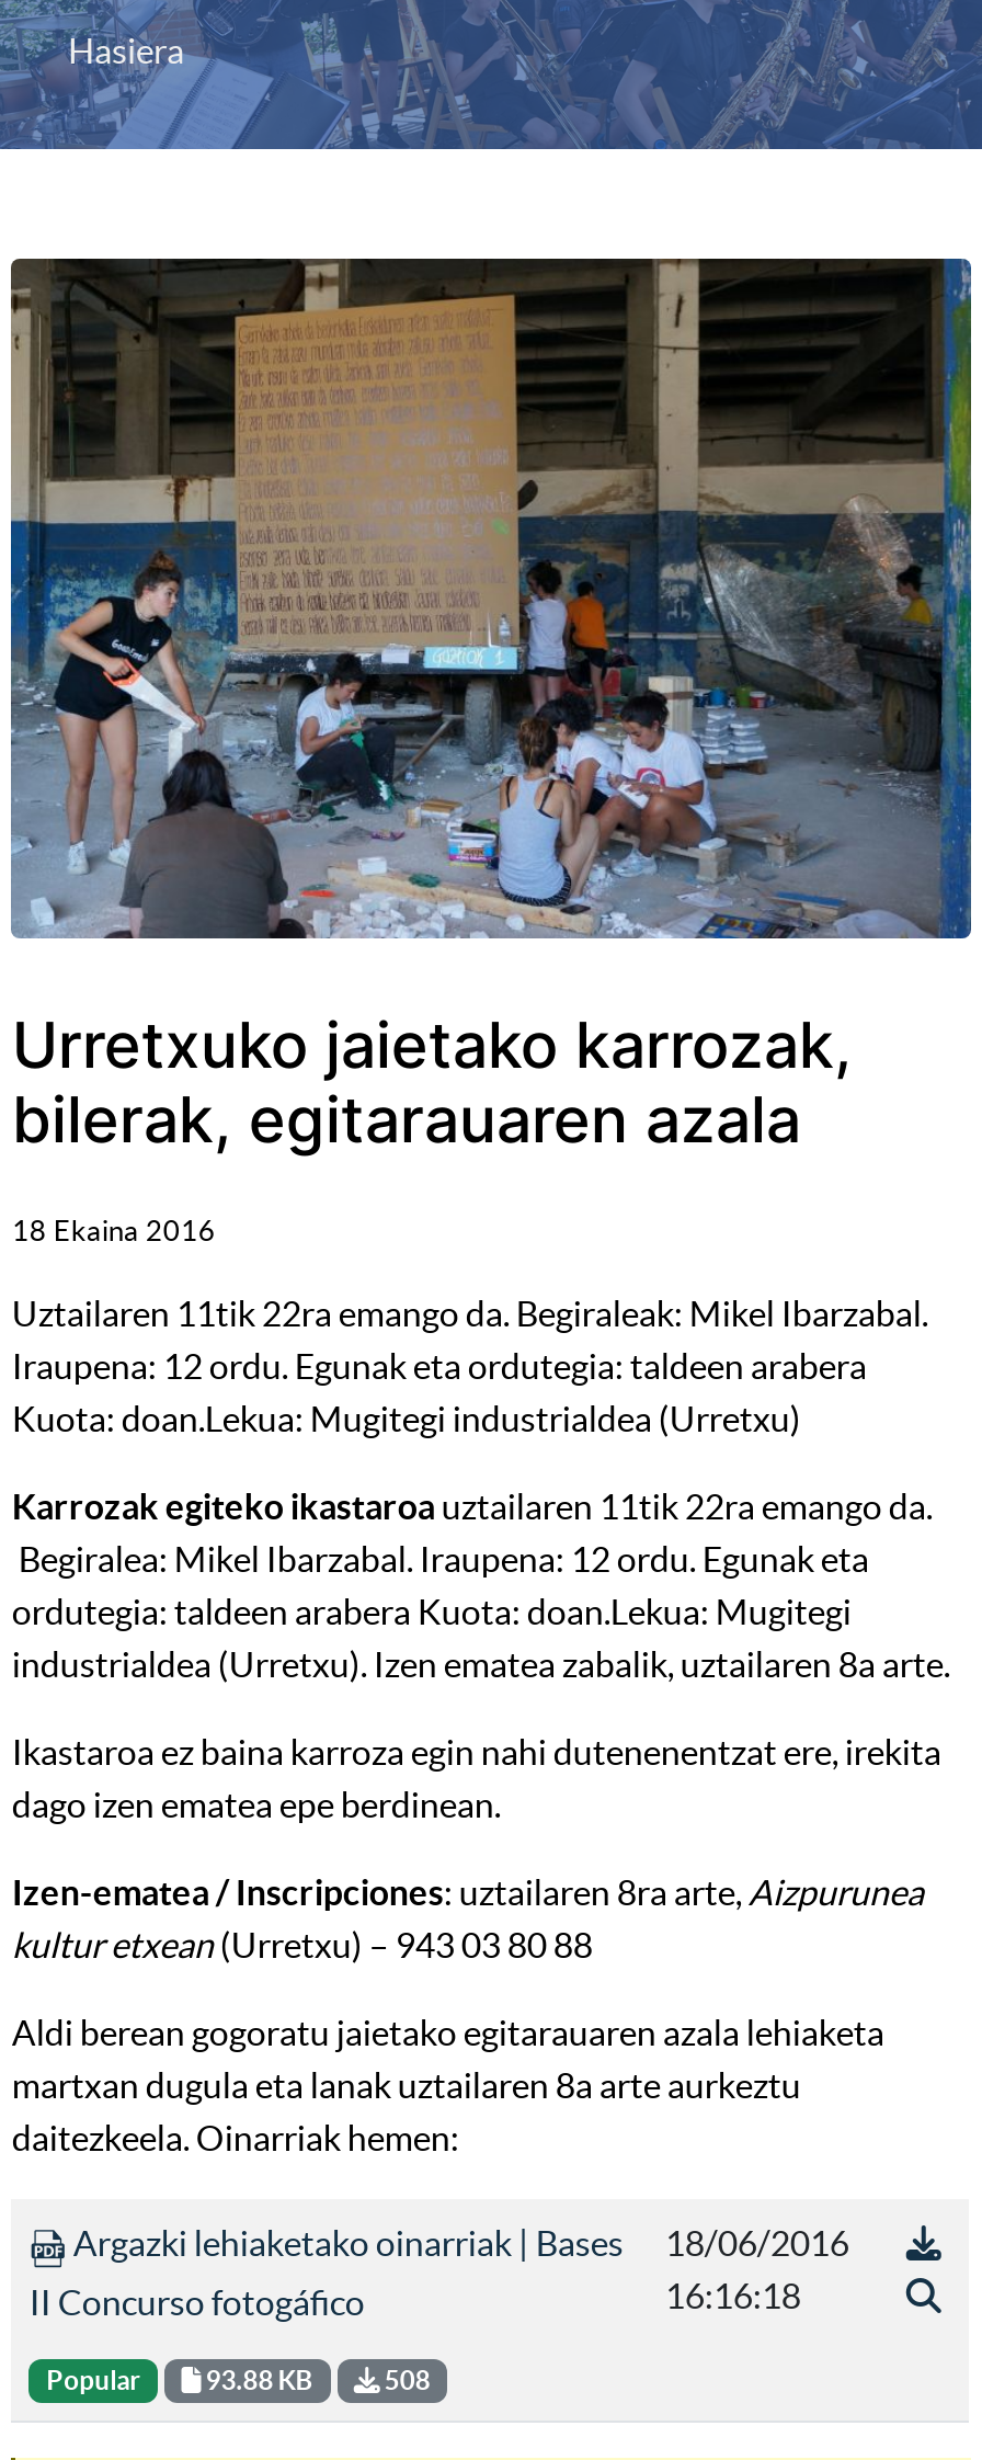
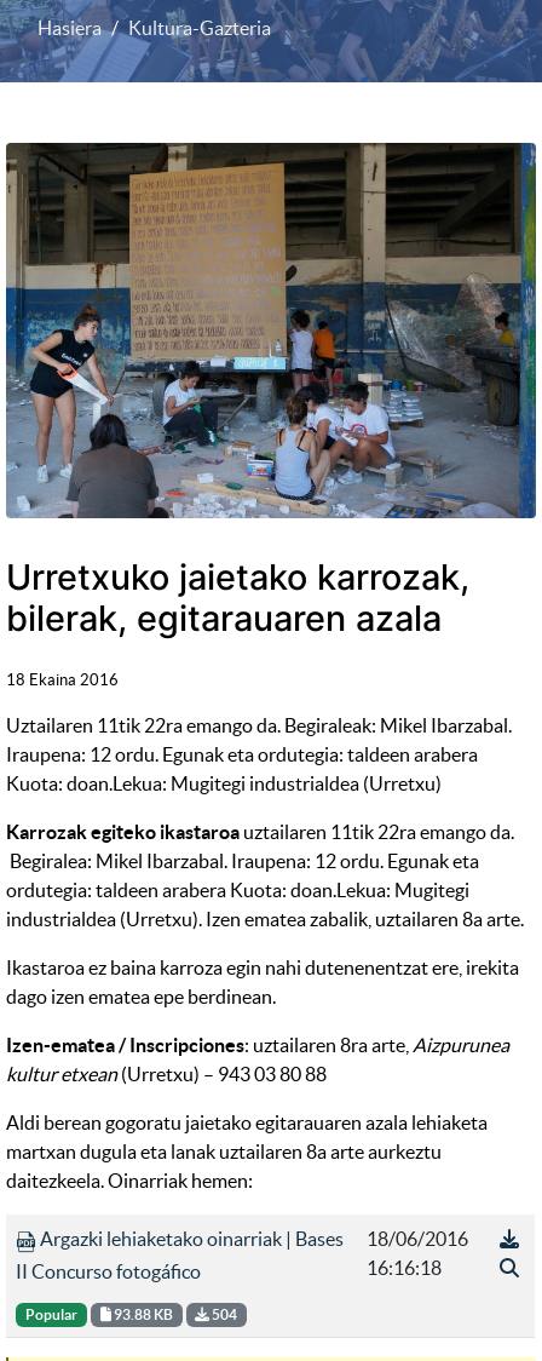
none -> [128,17,271,39] Kultura-Gazteria
[380,2365,431,2394] 508 -> [210,1306,238,1322] 504

